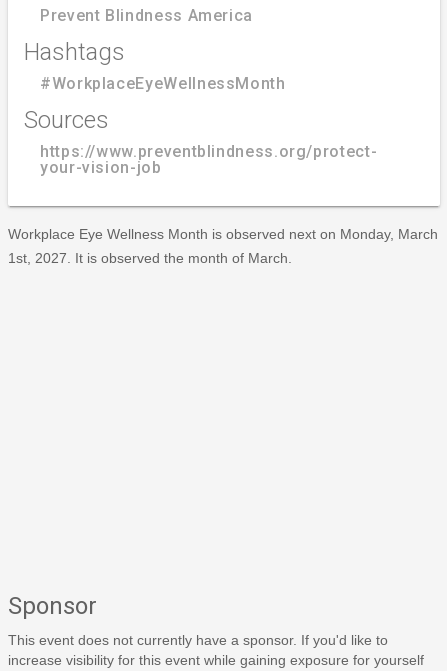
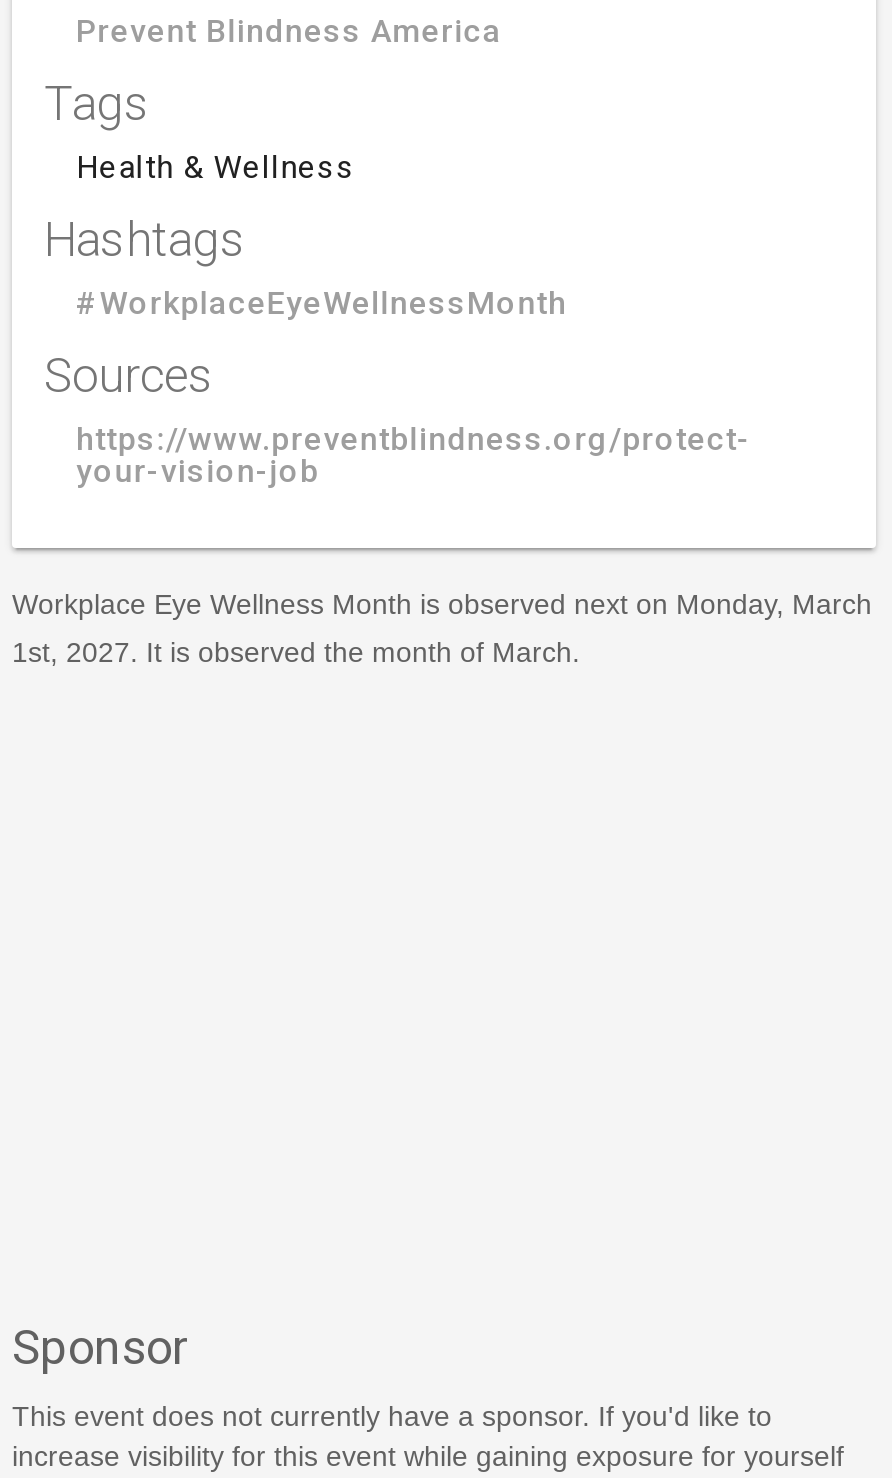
none -> [44,76,356,186] Tags | Health & Wellness

